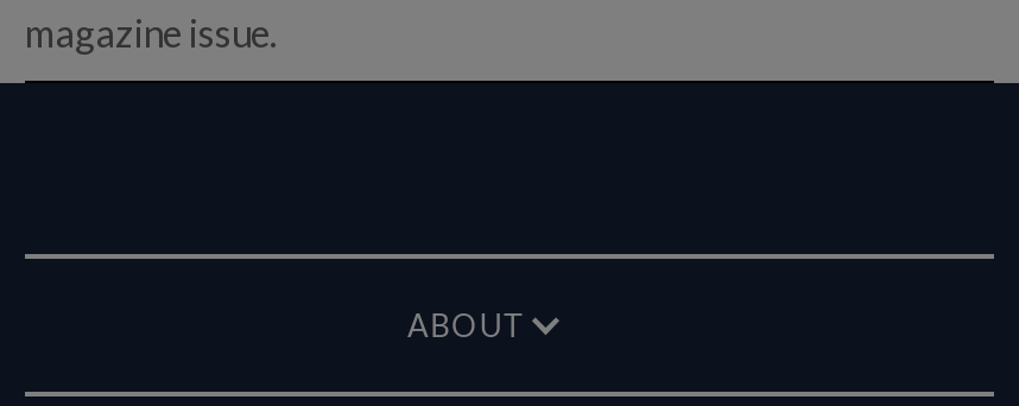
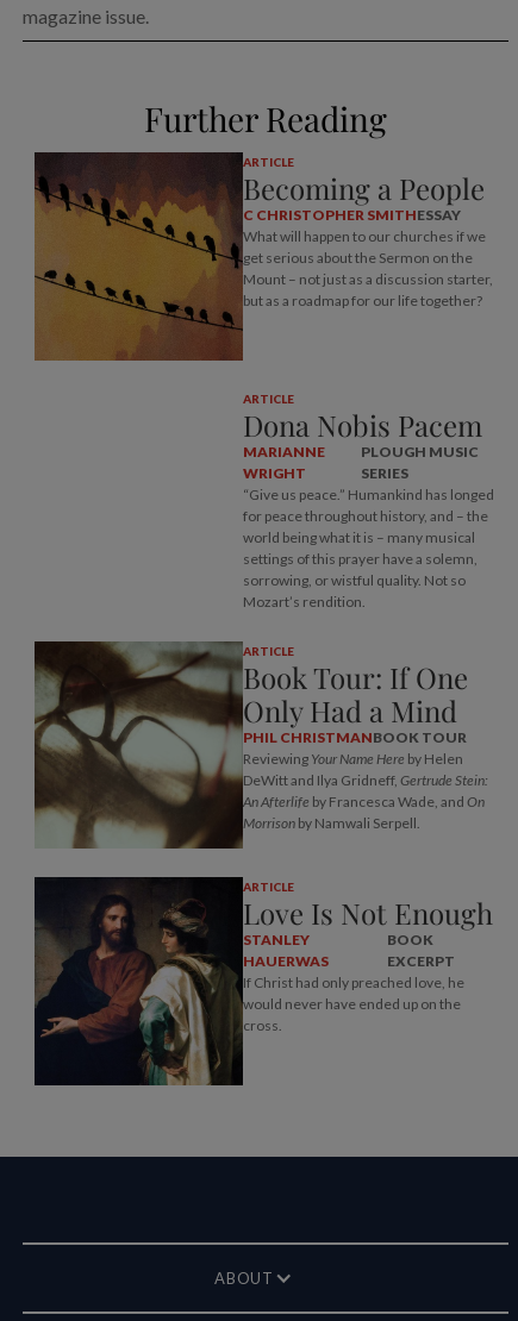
none -> [33,97,493,362] [image] | Further Reading | ARTICLE | Becoming a People | C CHRISTOPHER SMITHESSAY | What will happen to our churches if we | get serious about the Sermon on the | Mount – not just as a discussion starter, | but as a roadmap for our life together?
none -> [33,442,494,850] [image] | PLOUGH MUSIC | SERIES | “Give us peace.” Humankind has longed | for peace throughout history, and – the | world being what it is – many musical | settings of this prayer have a solemn, | sorrowing, or wistful quality. Not so | Mozart’s rendition. | ARTICLE | Book Tour: If One | Only Had a Mind | PHIL CHRISTMANBOOK TOUR | Reviewing Your Name Here by Helen | DeWitt and Ilya Gridneff, Gertrude Stein: | An Afterlife by Francesca Wade, and On | Morrison by Namwali Serpell.
none -> [33,876,493,1087] [image] | ARTICLE | Love Is Not Enough | STANLEY | HAUERWAS
none -> [242,391,482,482] ARTICLE | Dona Nobis Pacem | MARIANNE | WRIGHT
none -> [242,931,464,1035] BOOK | EXCERPT | If Christ had only preached love, he | would never have ended up on the | cross.

